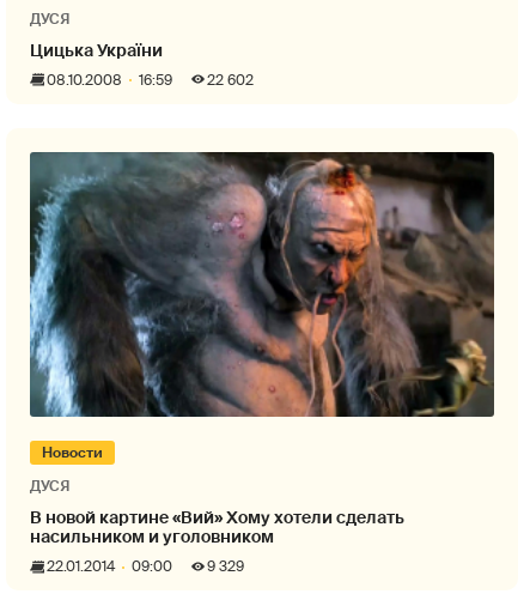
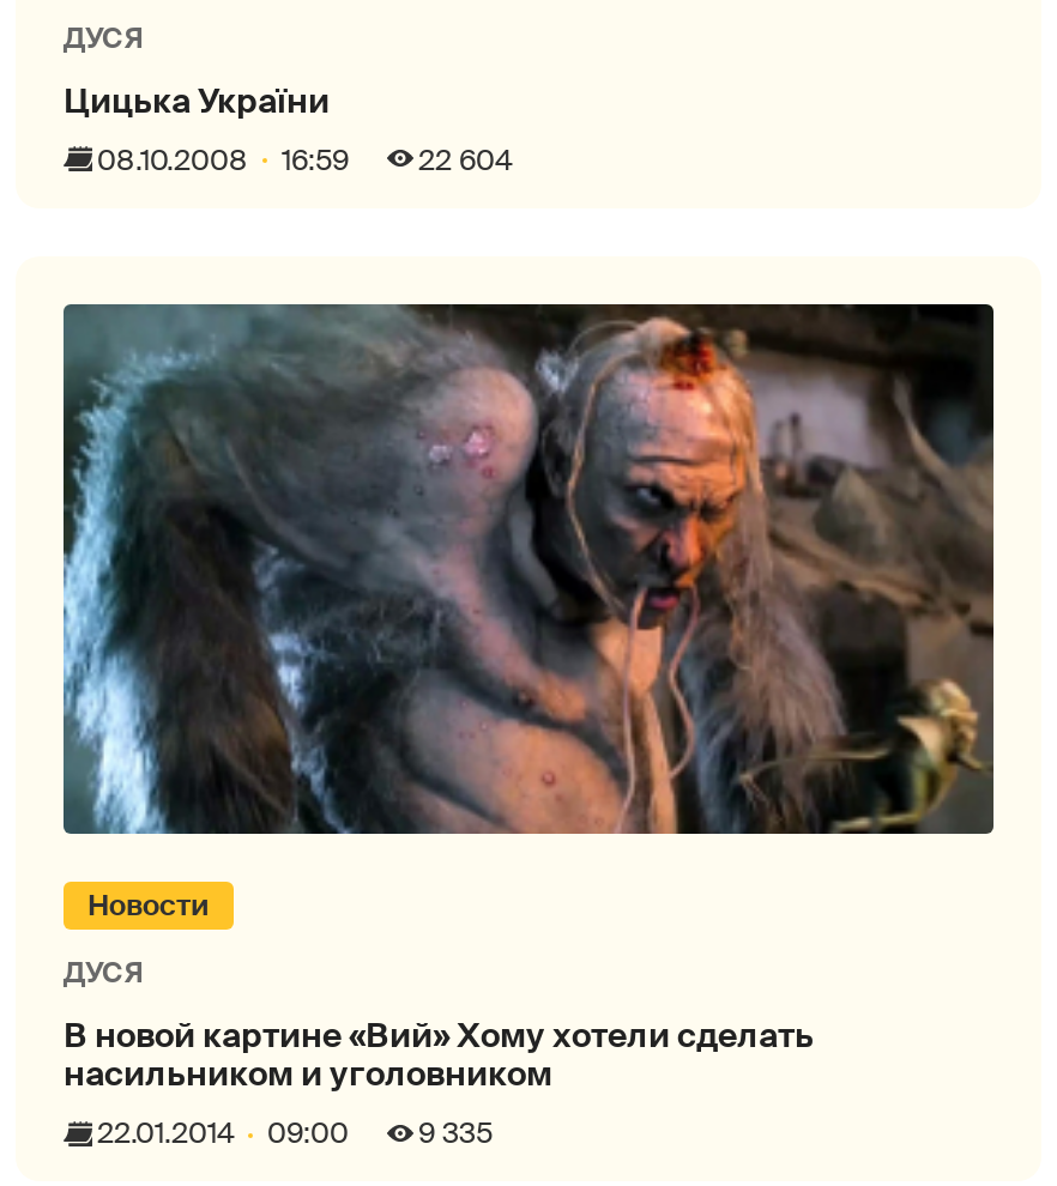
[47,70,254,90] 08.10.2008 16:59 22 602 -> [97,141,512,179] 08.10.2008 16:59 22 604
[47,557,244,576] 22.01.2014 09:00 9 329 -> [97,1115,493,1153] 22.01.2014 09:00 9 335

